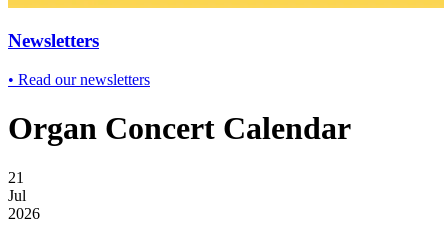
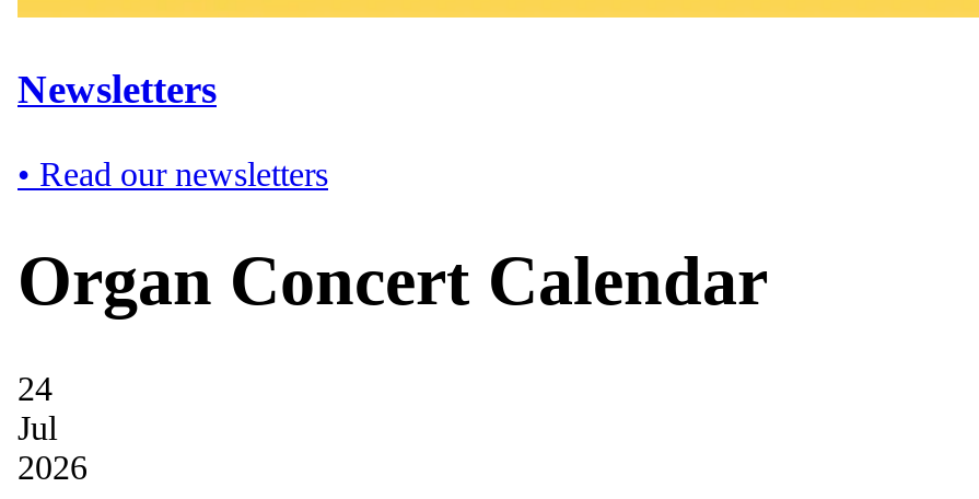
[8,169,24,186] 21 -> [18,370,53,407] 24

